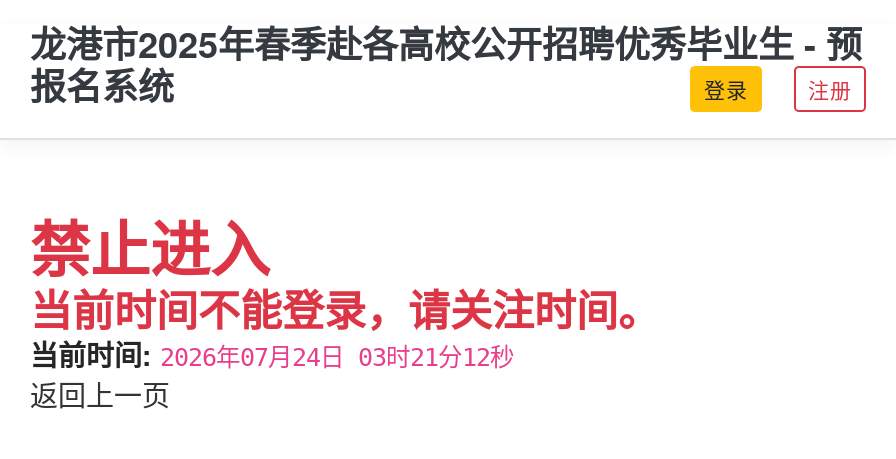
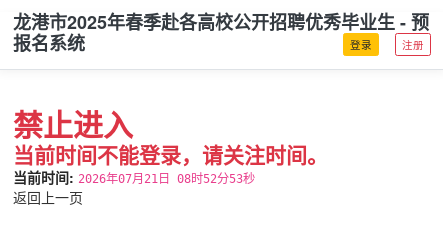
[30,334,514,374] 当前时间: 2026年07月24日 03时21分12秒 -> [13,167,255,187] 当前时间: 2026年07月21日 08时52分53秒

